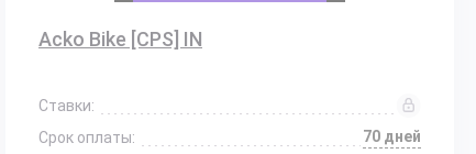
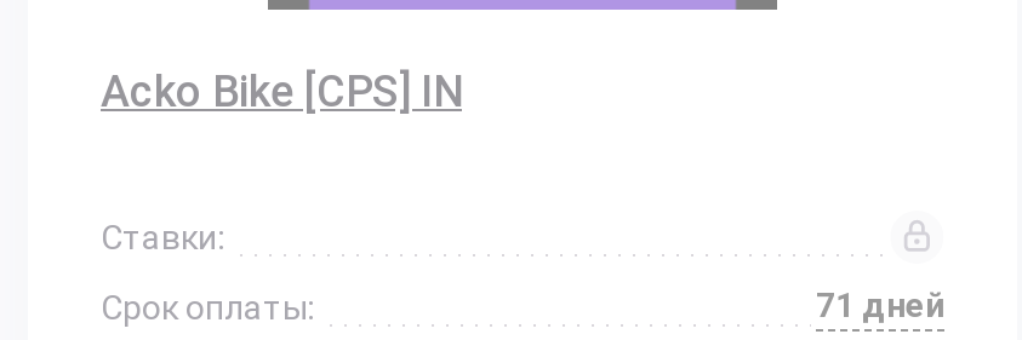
[363,128,421,145] 70 дней -> [816,286,944,324] 71 дней

